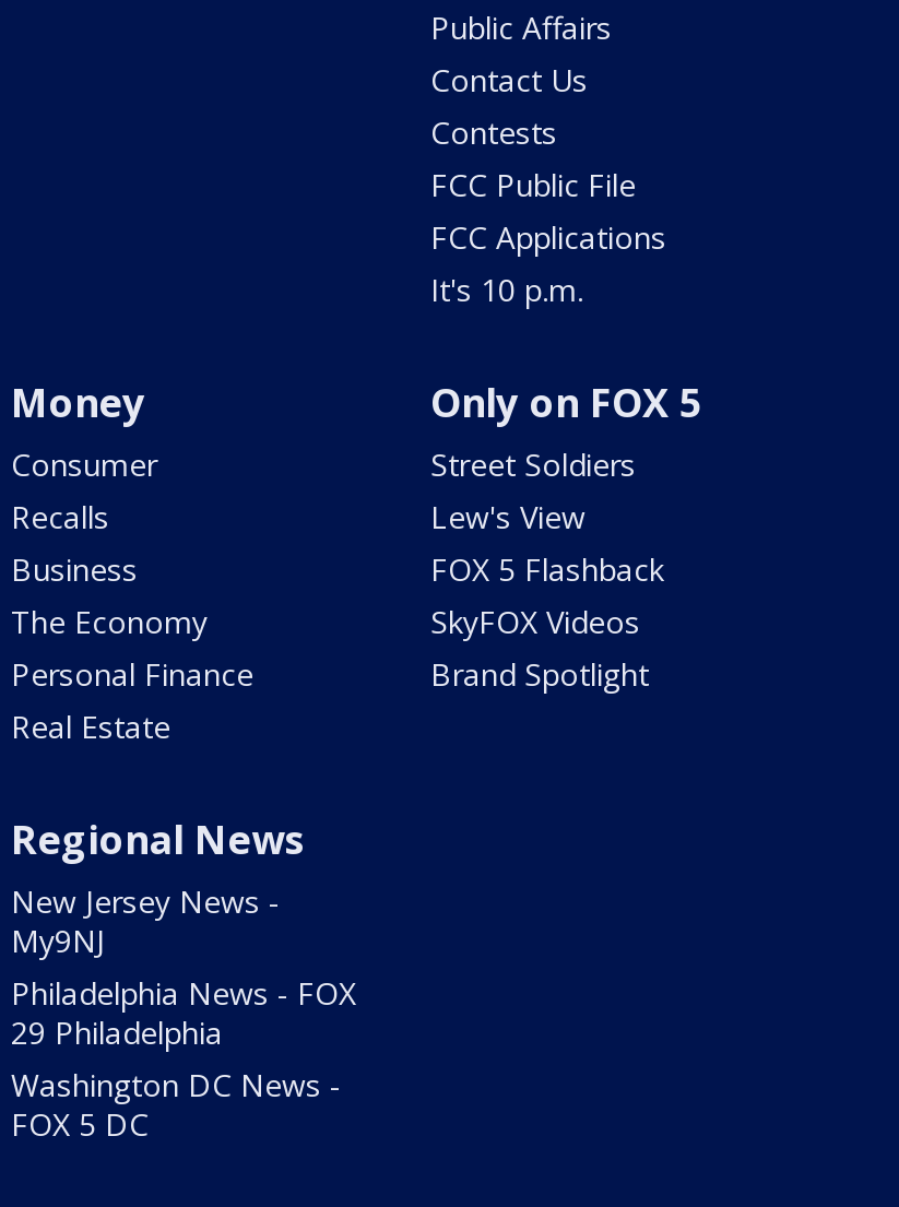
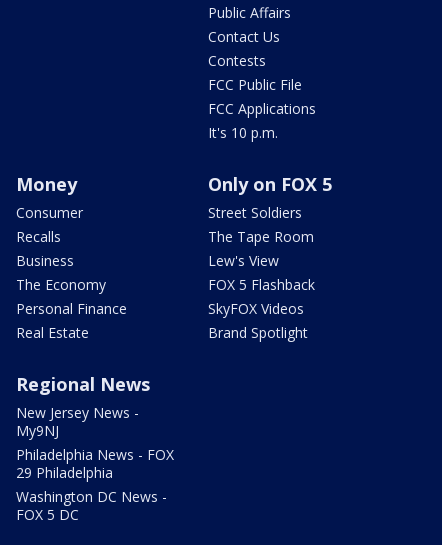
moved [430,496,664,694] -> [208,251,315,342]: Lew's View | FOX 5 Flashback | SkyFOX Videos | Brand Spotlight
none -> [208,227,314,246] The Tape Room

